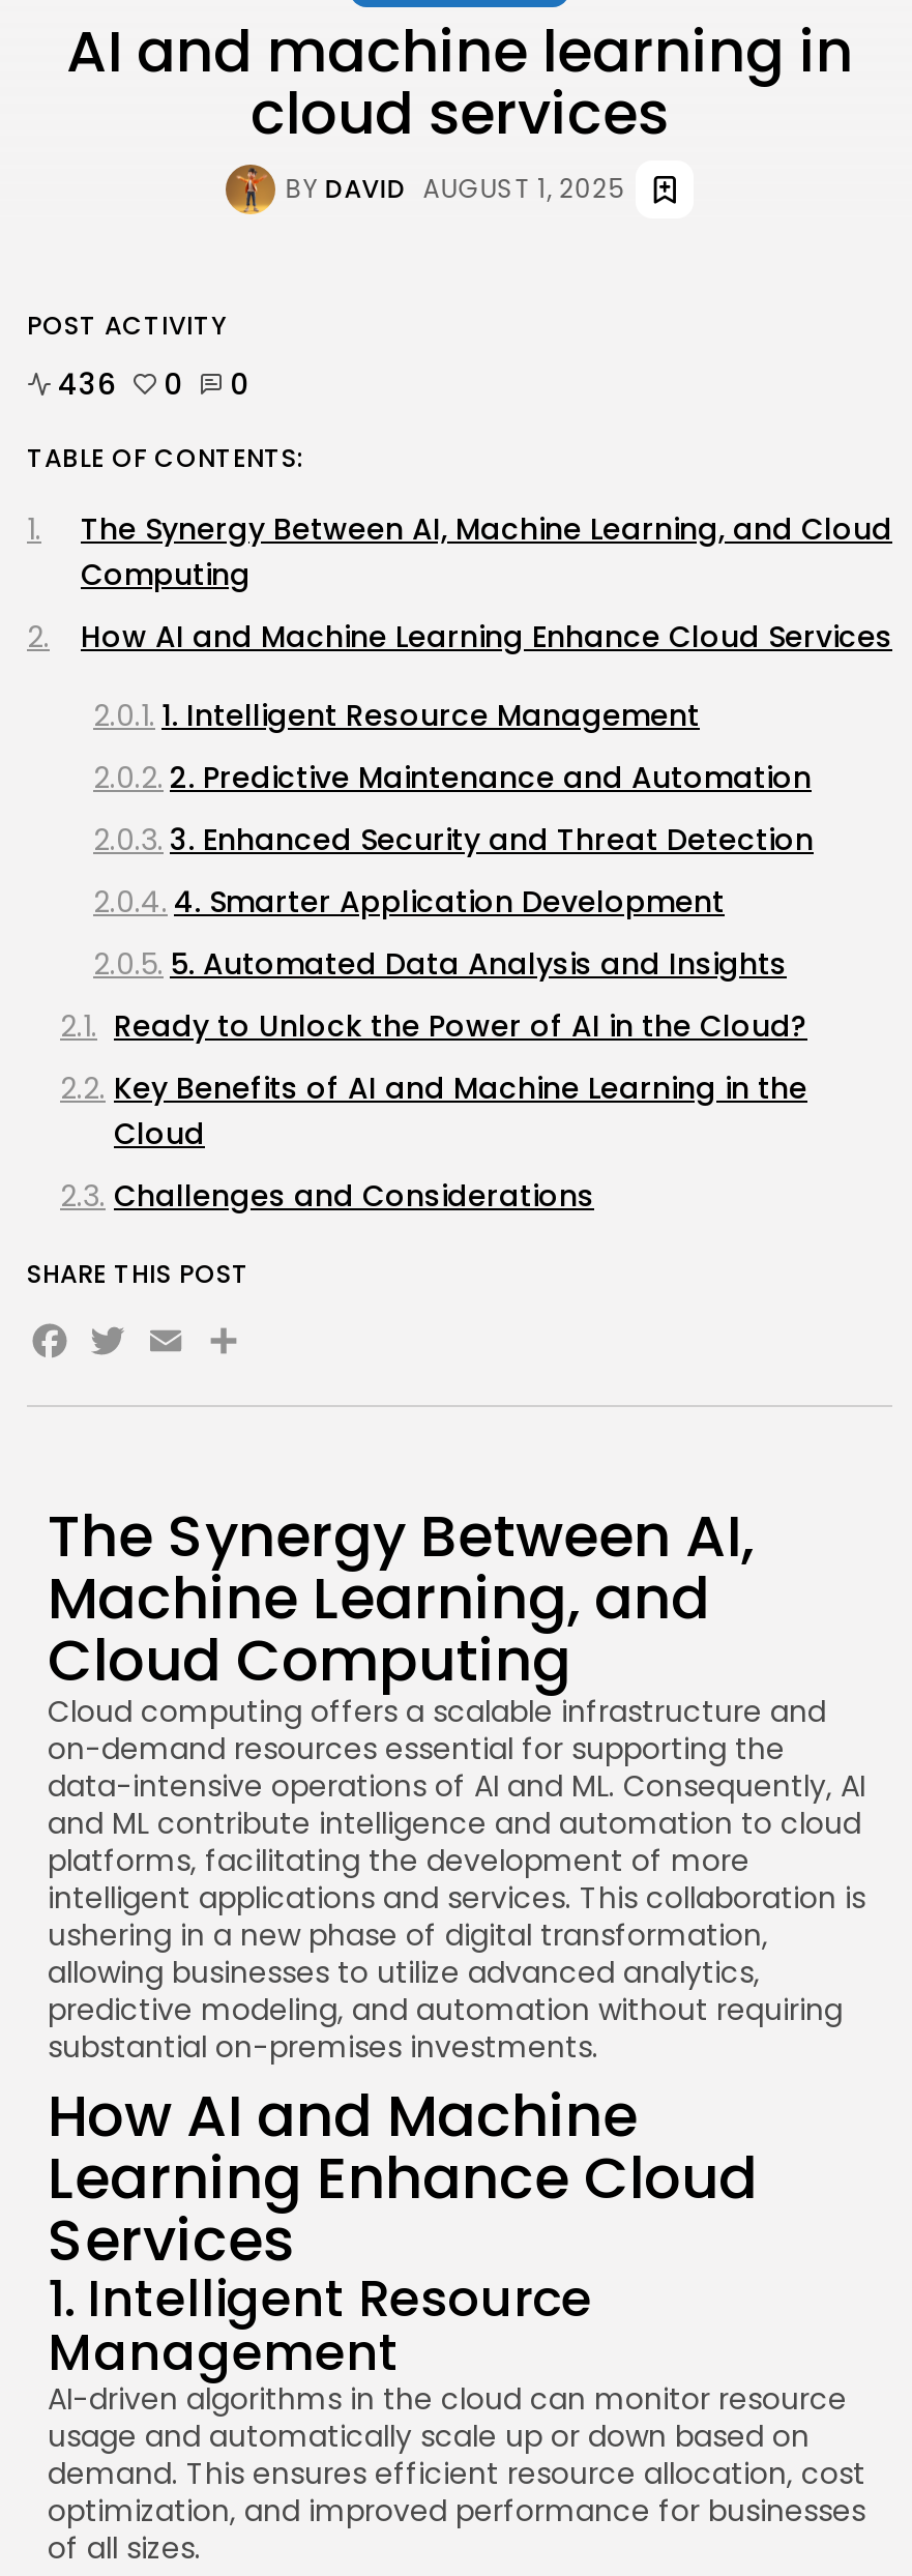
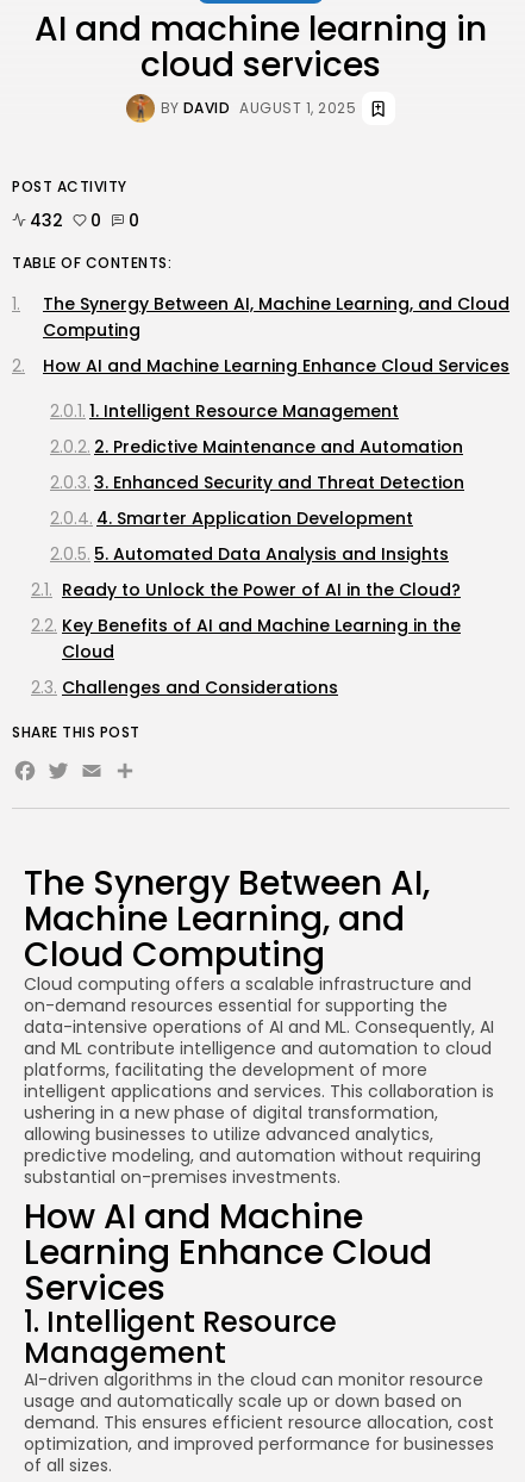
[58,363,248,404] 436 0 0 -> [30,209,139,232] 432 0 0

